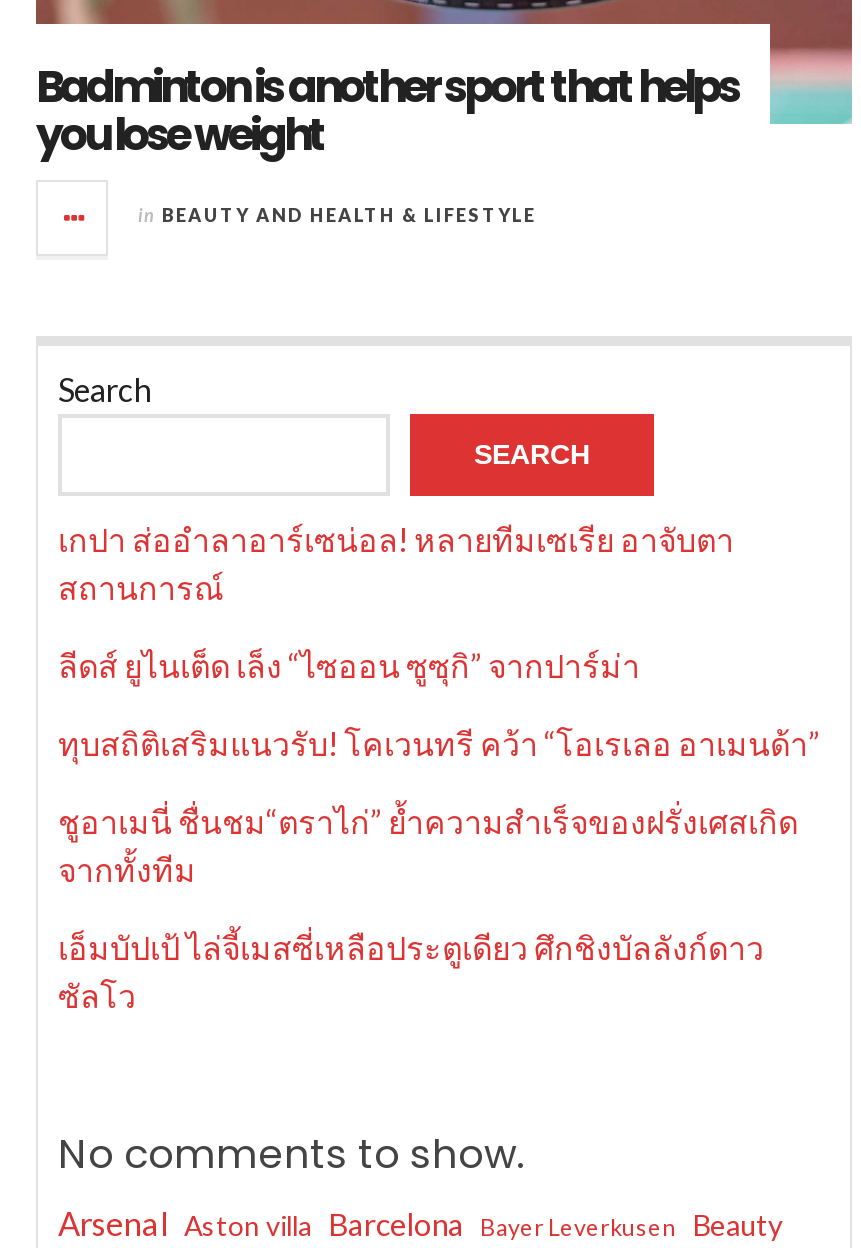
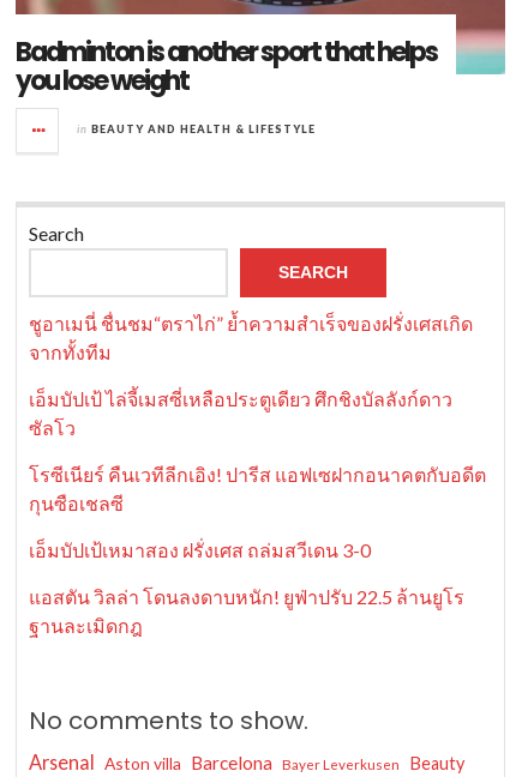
[58,519,820,761] เกปา ส่ออำลาอาร์เซน่อล! หลายทีมเซเรีย อาจับตา | สถานการณ์ | ลีดส์ ยูไนเต็ด เล็ง “ไซออน ซูซุกิ” จากปาร์ม่า | ทุบสถิติเสริมแนวรับ! โคเวนทรี คว้า “โอเรเลอ อาเมนด้า” -> none
moved [58,801,798,1013] -> [29,311,473,439]: ชูอาเมนี่ ชื่นชม“ตราไก่” ย้ำความสำเร็จของฝรั่งเศสเกิด | จากทั้งทีม | เอ็มบัปเป้ ไล่จี้เมสซี่เหลือประตูเดียว ศึกชิงบัลลังก์ดาว | ซัลโว
none -> [29,462,486,636] โรซีเนียร์ คืนเวทีลีกเอิง! ปารีส แอฟเซฝากอนาคตกับอดีต | กุนซือเชลซี | เอ็มบัปเป้เหมาสอง ฝรั่งเศส ถล่มสวีเดน 3-0 | แอสตัน วิลล่า โดนลงดาบหนัก! ยูฟ่าปรับ 22.5 ล้านยูโร | ฐานละเมิดกฎ

